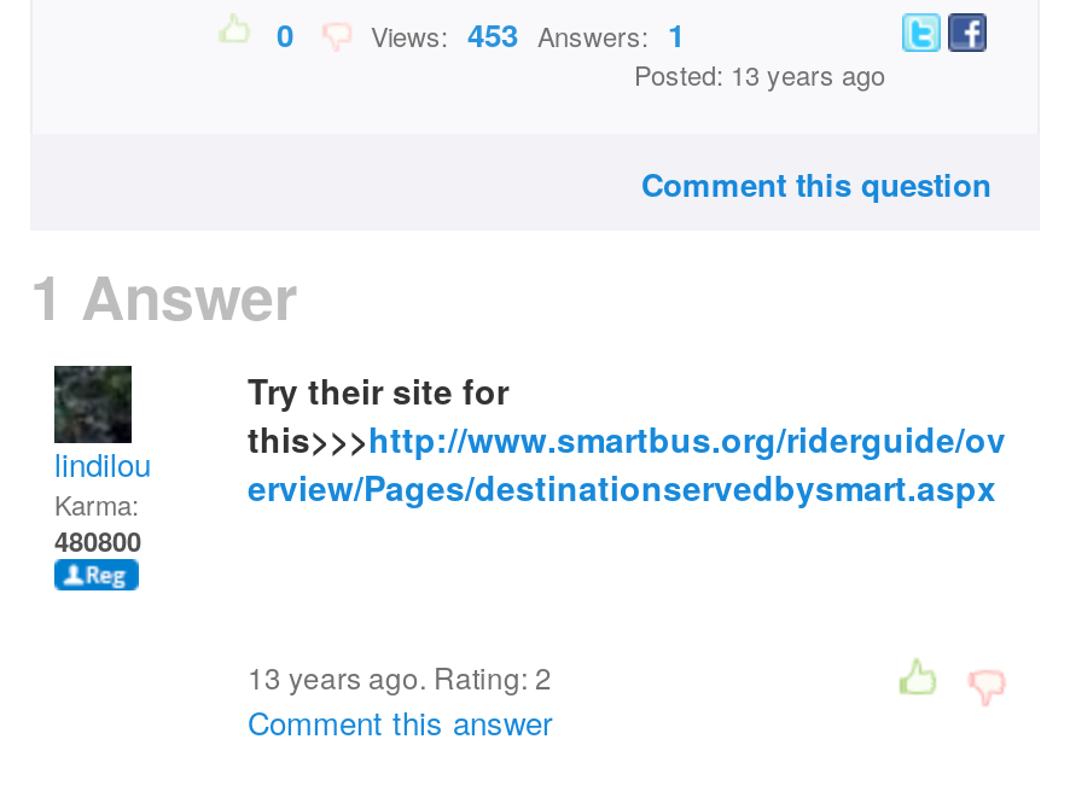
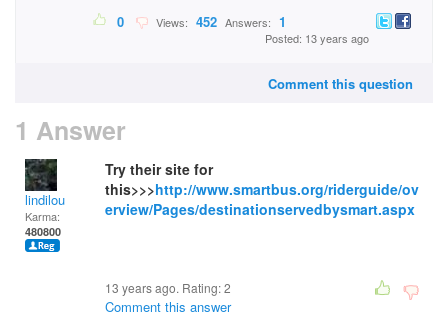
[356,11,685,57] Views: 453 Answers: 1 -> [150,12,286,31] Views: 452 Answers: 1

